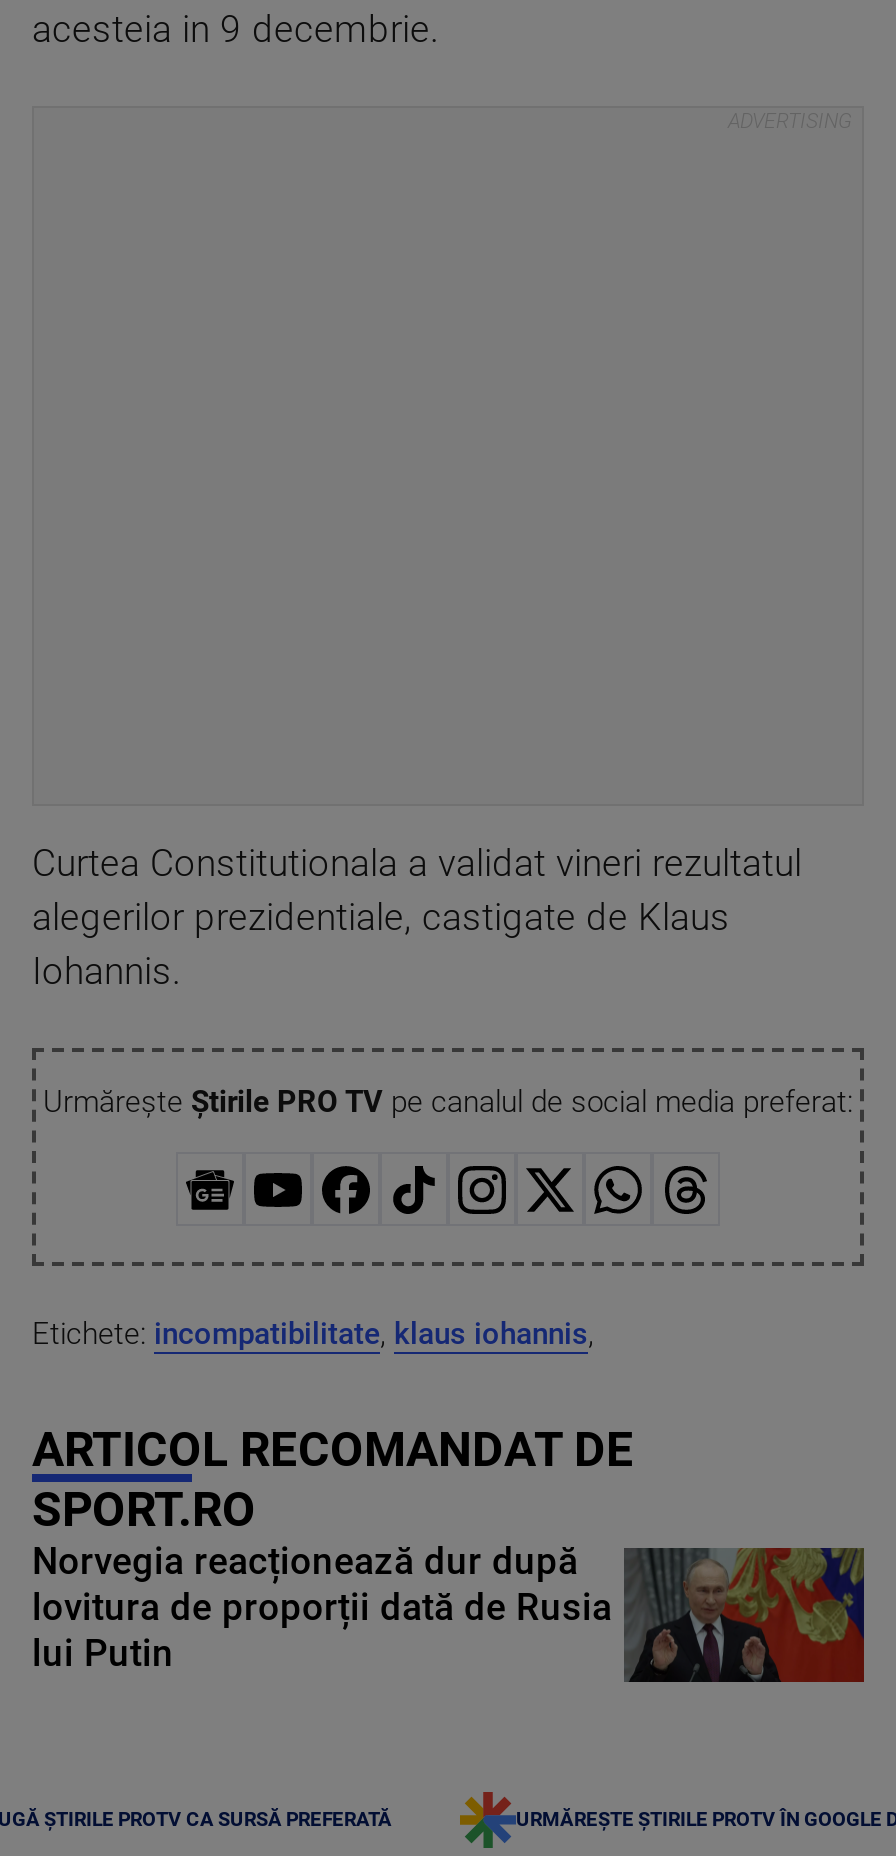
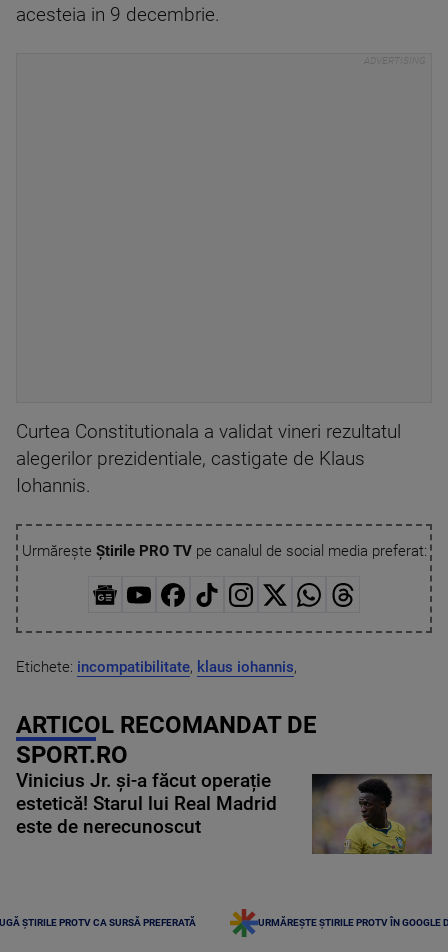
[32,1540,866,1684] [image] | Norvegia reacționează dur după | lovitura de proporții dată de Rusia | lui Putin -> [16,770,433,855] [image] | Vinicius Jr. și-a făcut operație | estetică! Starul lui Real Madrid | este de nerecunoscut

